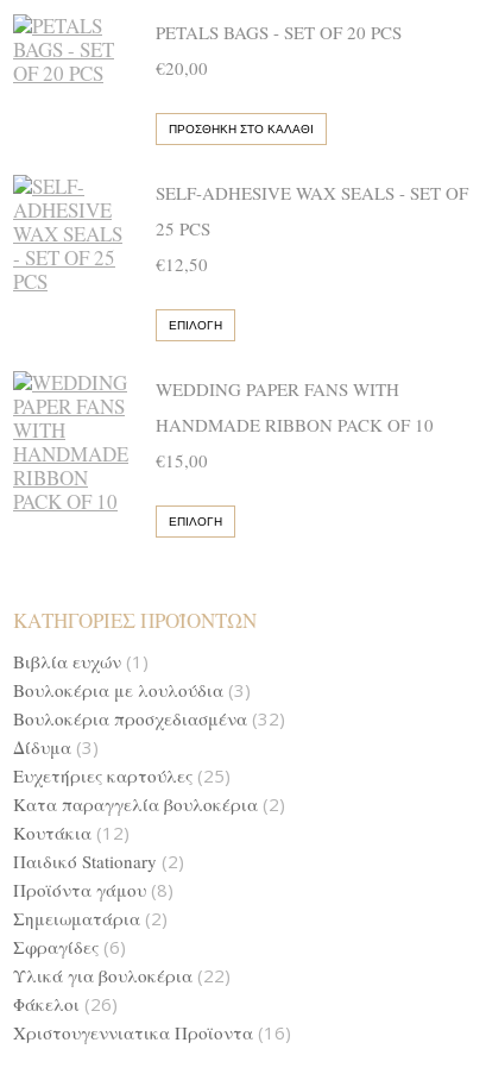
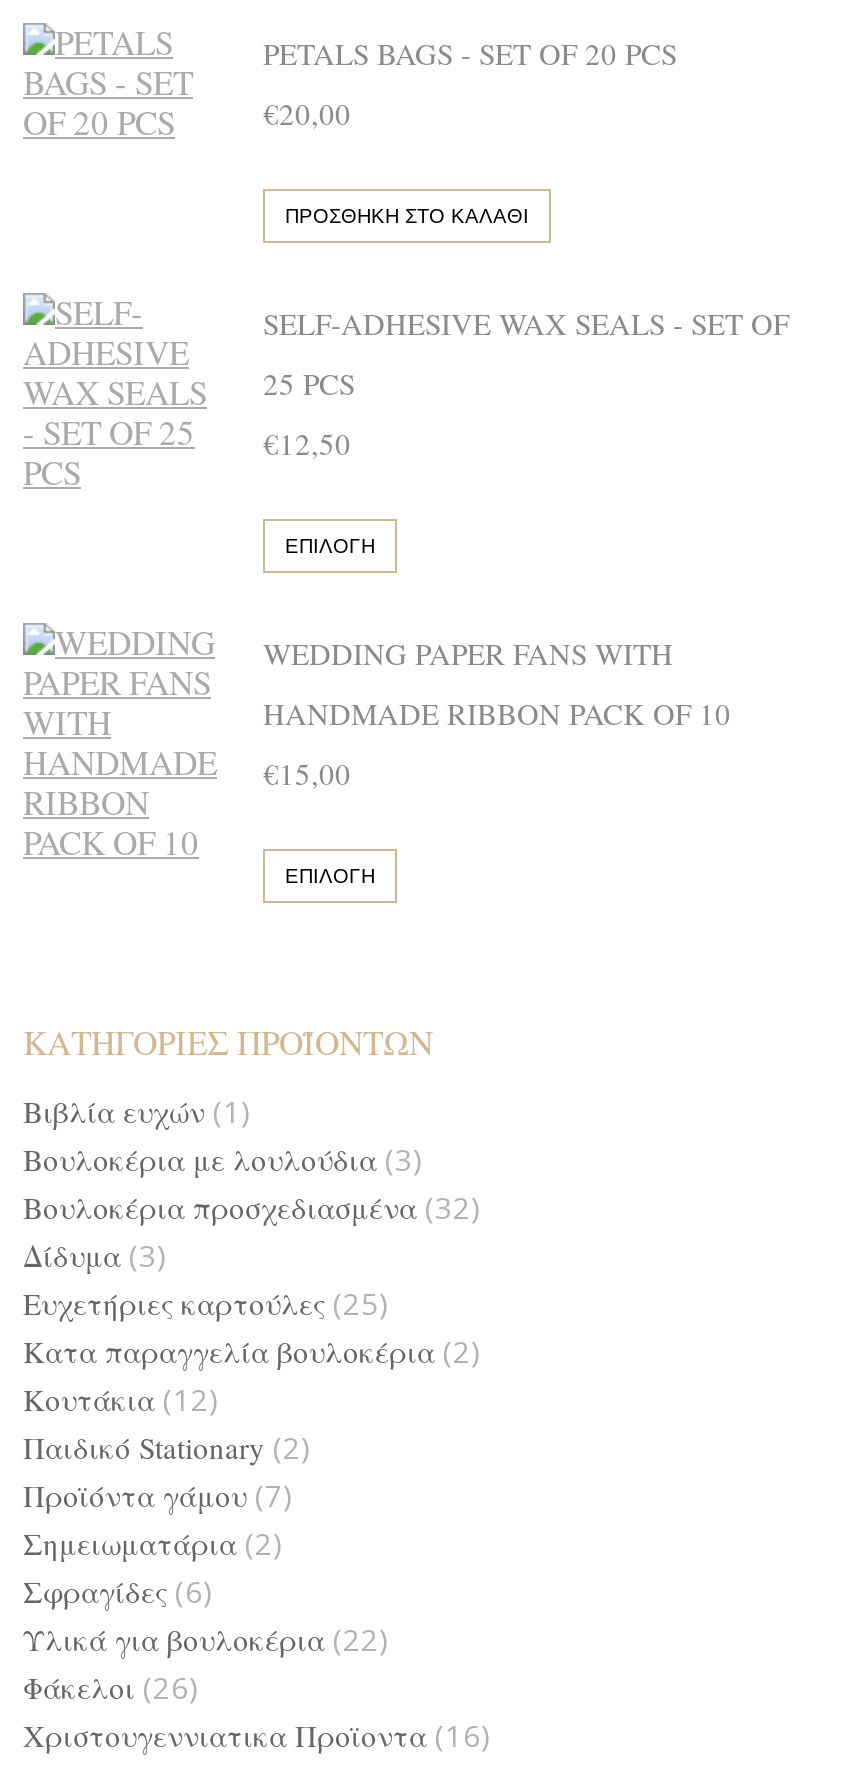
[13,878,173,902] Προϊόντα γάμου (8) -> [23,1475,293,1515] Προϊόντα γάμου (7)

